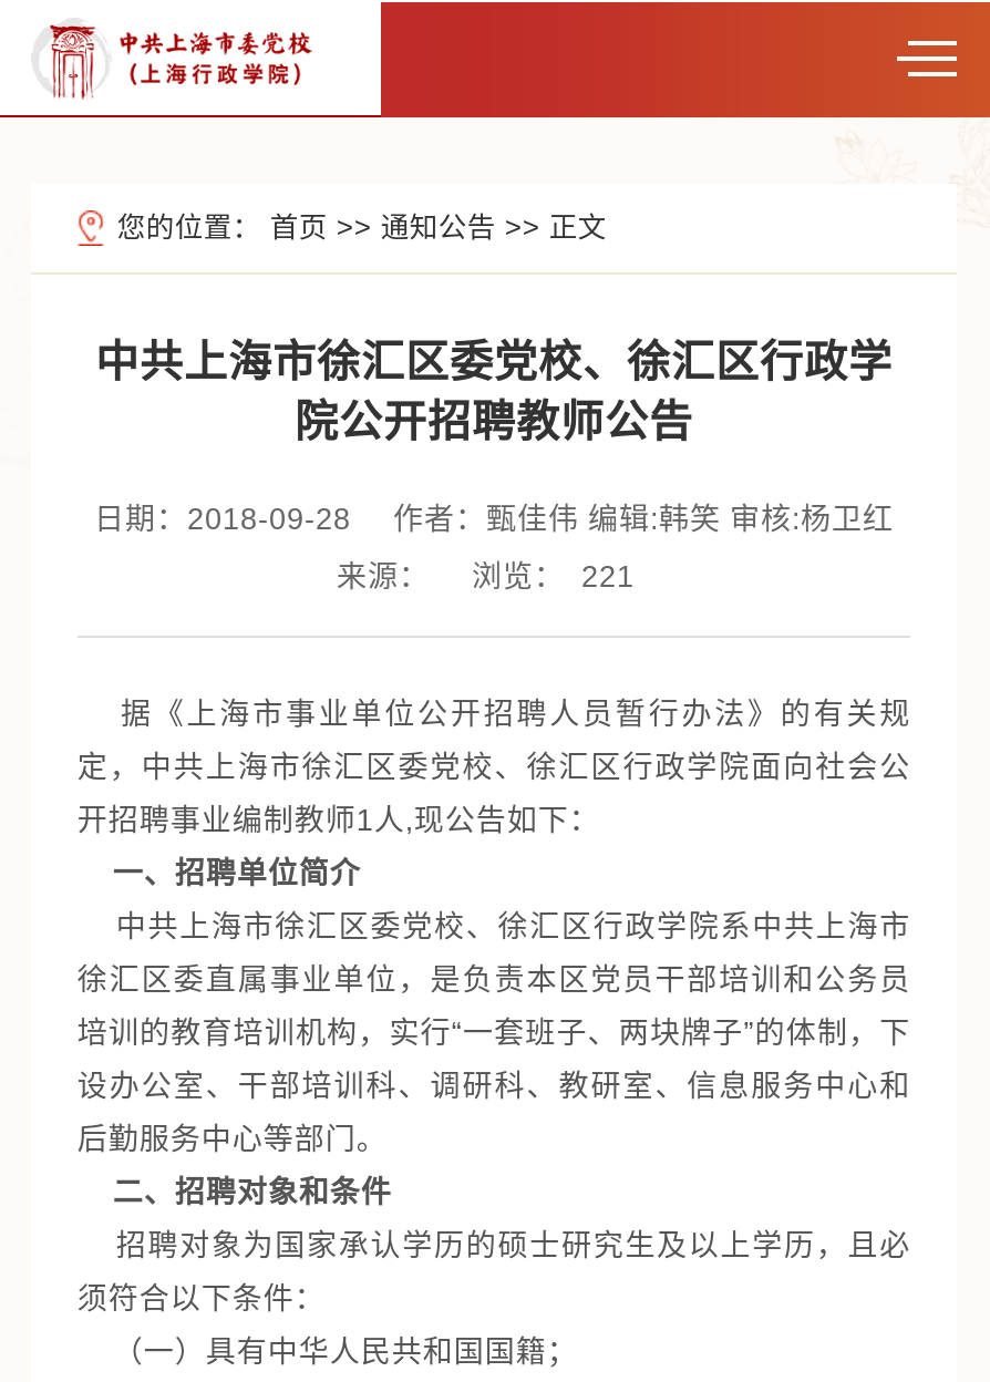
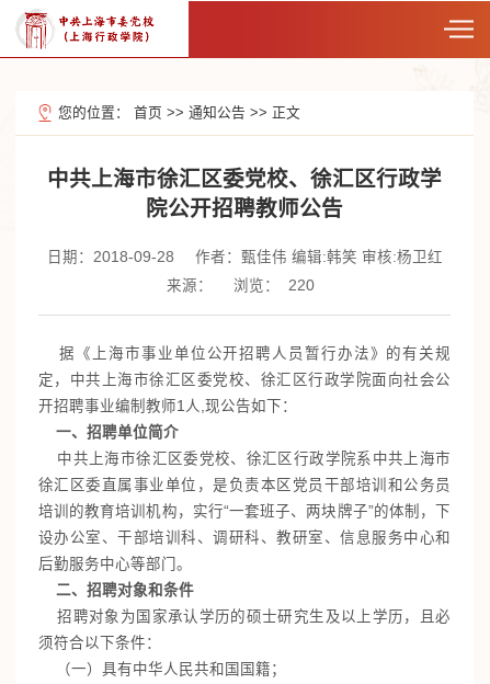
[337,561,635,594] 来源： 浏览： 221 -> [167,278,314,294] 来源： 浏览： 220

